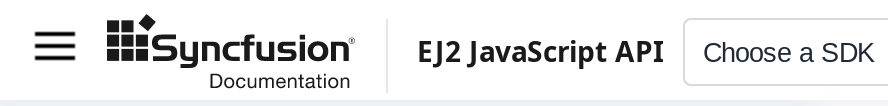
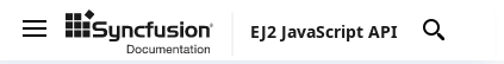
[703,37,875,67] Choose a SDK -> none

